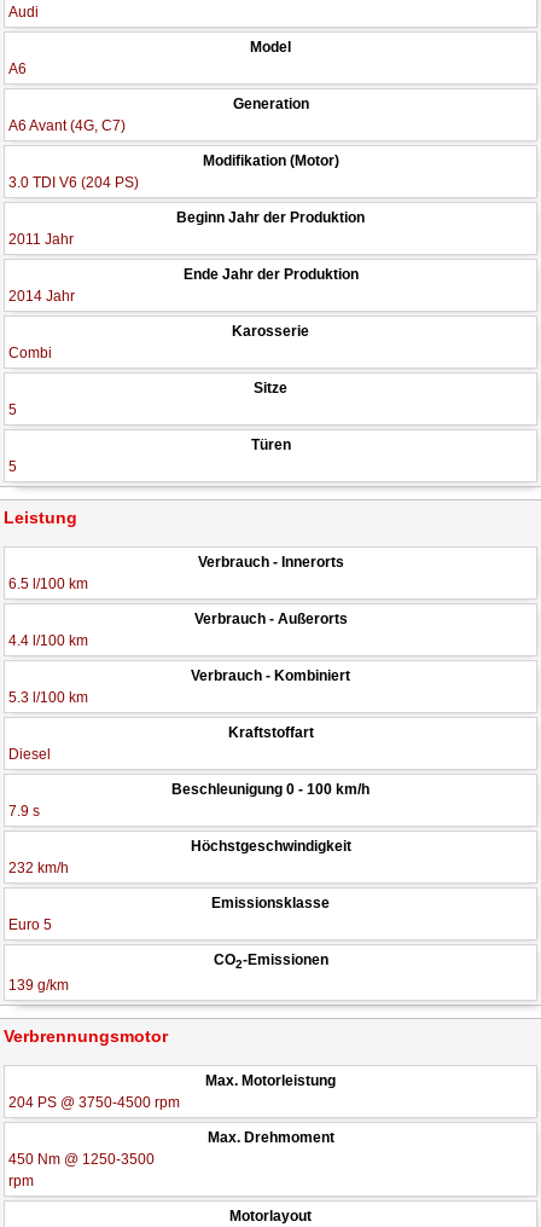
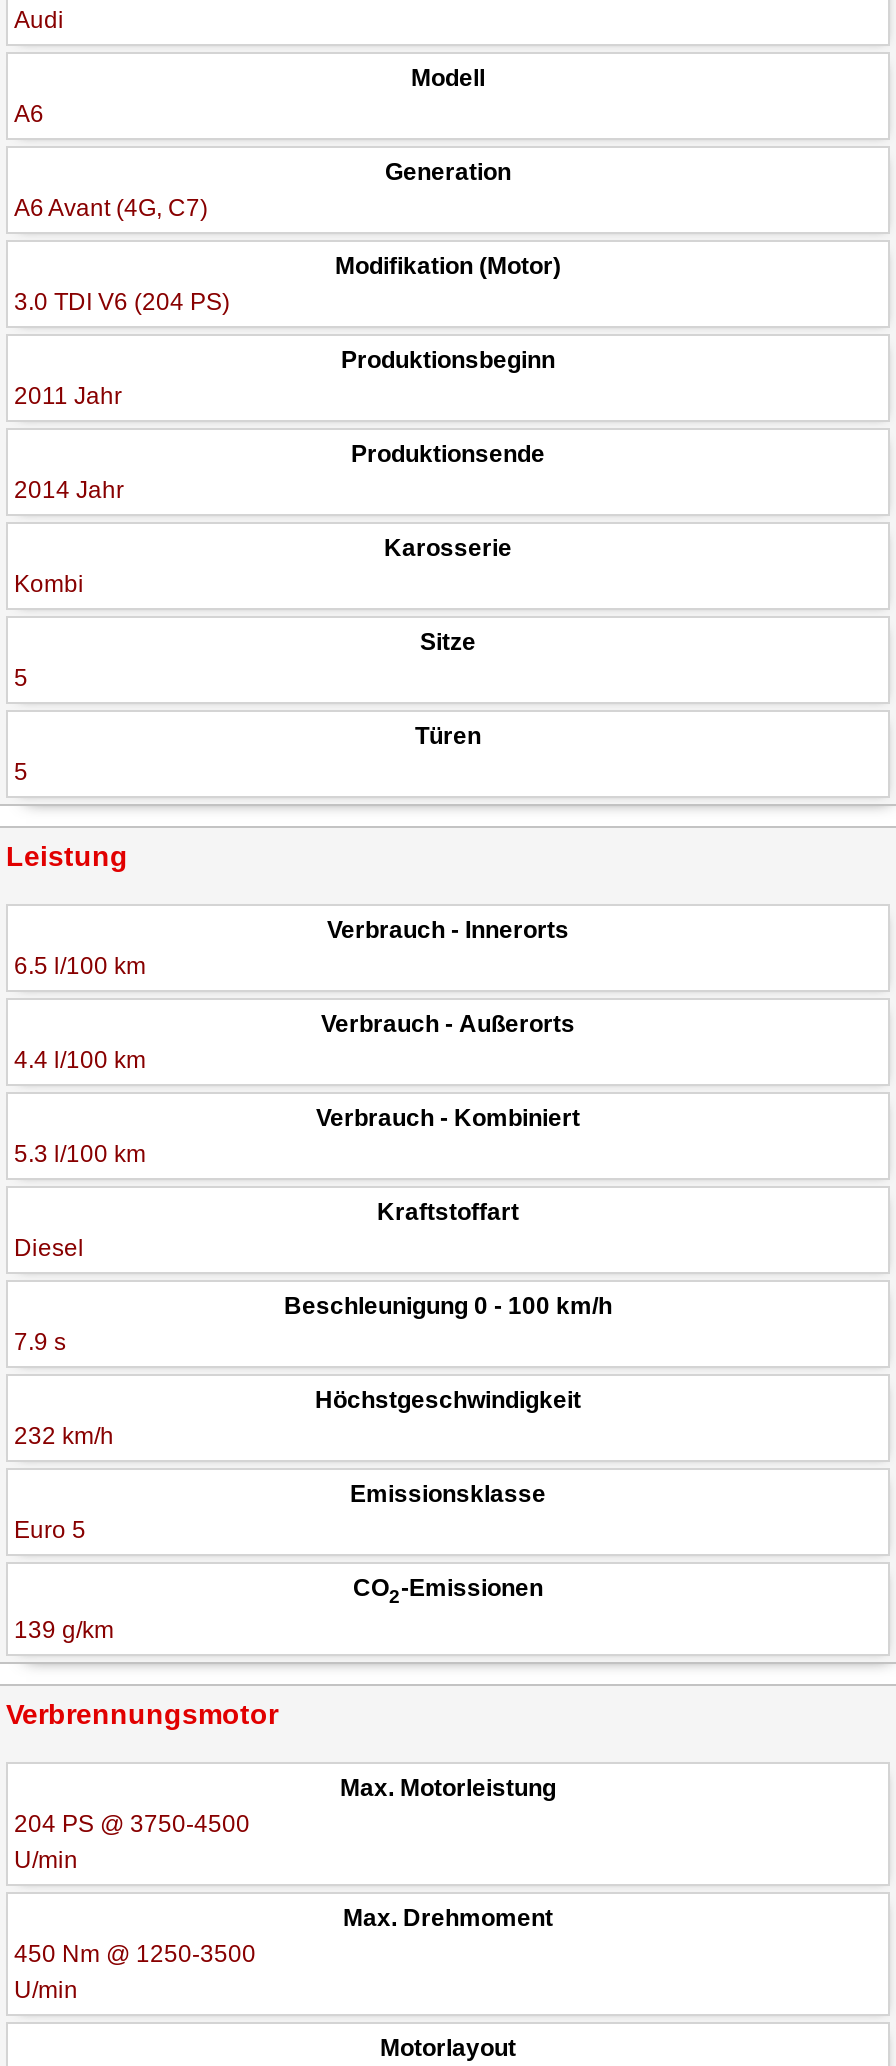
[250,39,291,56] Model -> [411,65,485,93] Modell
[176,209,365,226] Beginn Jahr der Produktion -> [341,347,555,375] Produktionsbeginn
[183,266,358,283] Ende Jahr der Produktion -> [351,441,545,469] Produktionsende
[8,345,52,362] Combi -> [14,571,84,599] Kombi
[8,1094,180,1111] 204 PS @ 3750-4500 rpm -> [14,1809,250,1873] 204 PS @ 3750-4500 | U/min
[8,1172,34,1189] rpm -> [14,1975,78,2003] U/min

